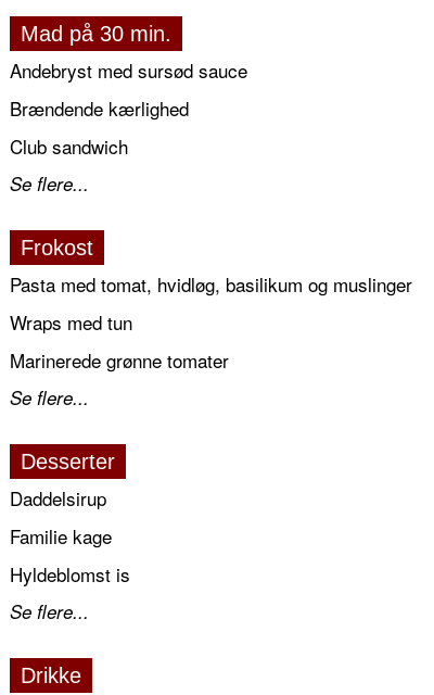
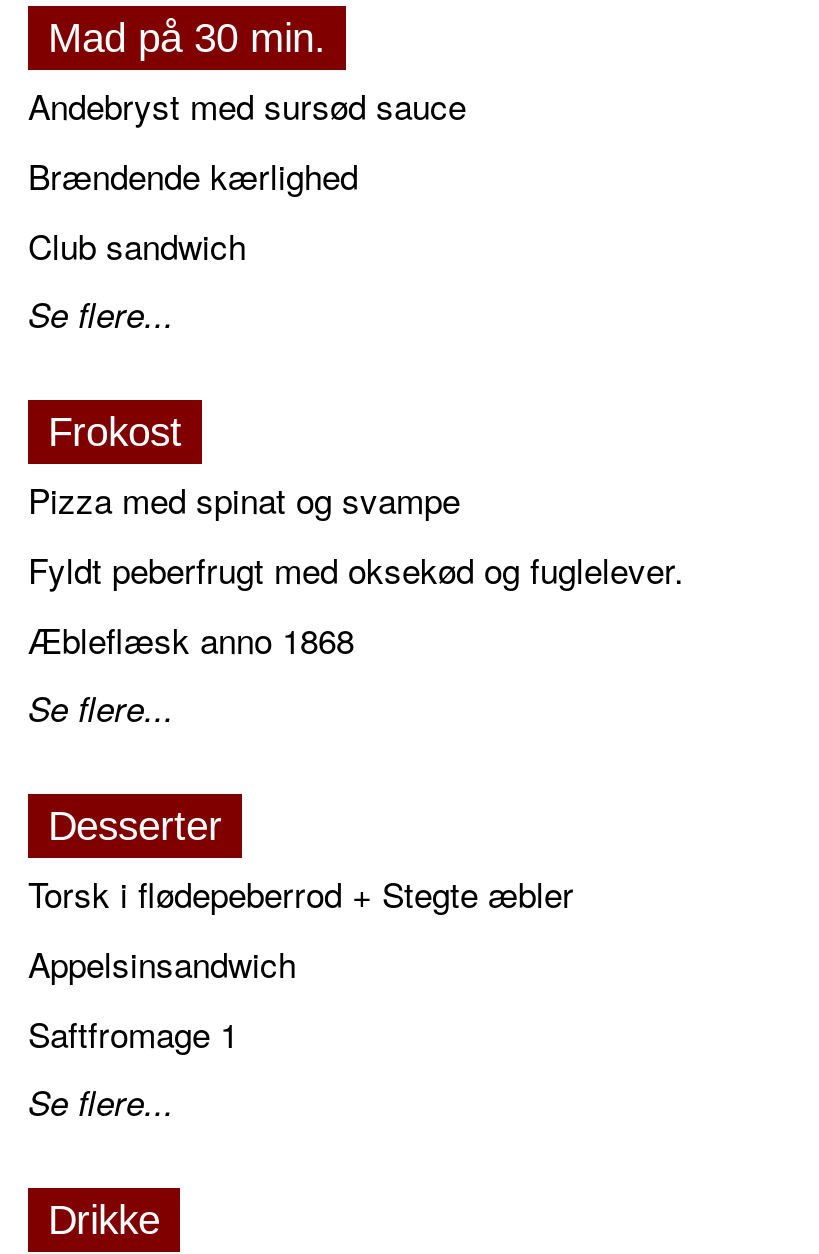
[10,271,412,374] Pasta med tomat, hvidløg, basilikum og muslinger | Wraps med tun | Marinerede grønne tomater -> [28,475,684,665] Pizza med spinat og svampe | Fyldt peberfrugt med oksekød og fuglelever. | Æbleflæsk anno 1868
[10,485,130,588] Daddelsirup | Familie kage | Hyldeblomst is -> [28,869,574,1059] Torsk i flødepeberrod + Stegte æbler | Appelsinsandwich | Saftfromage 1

